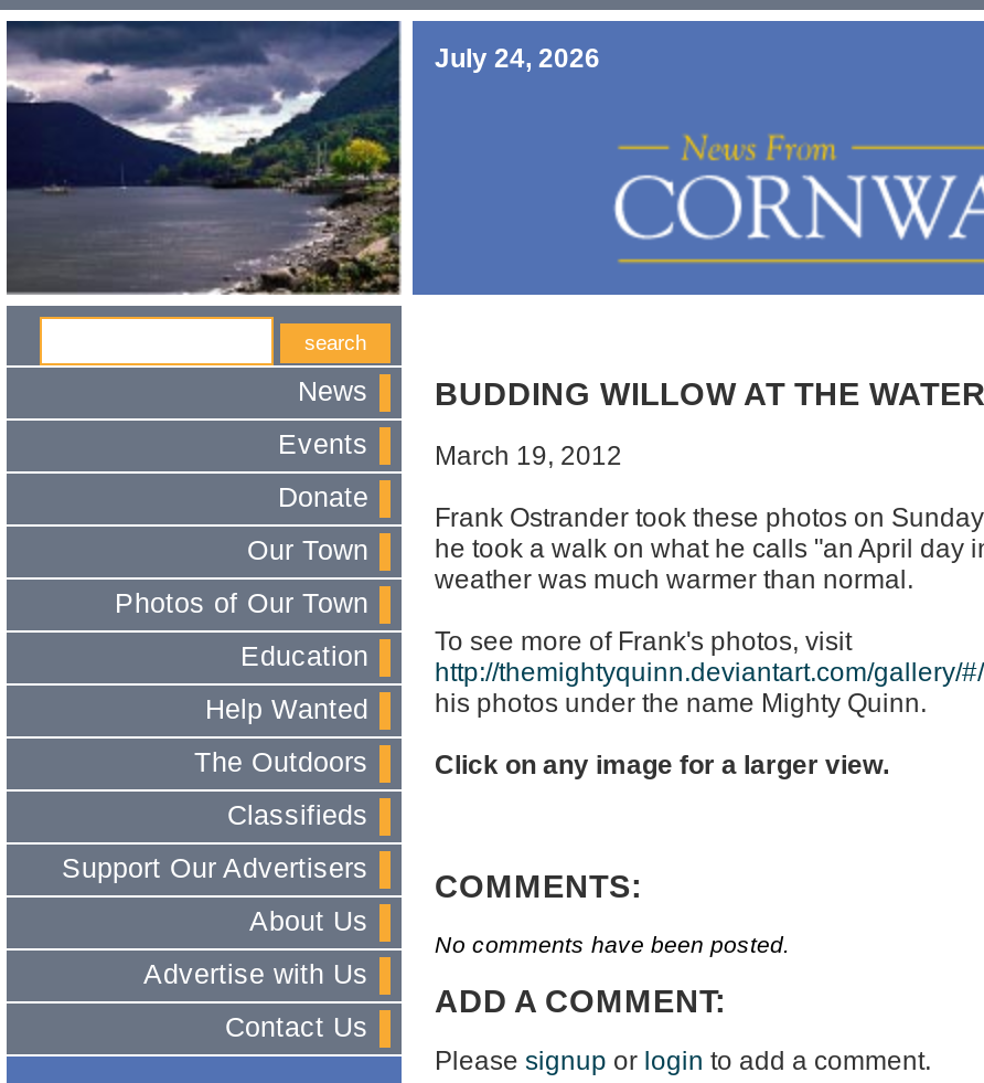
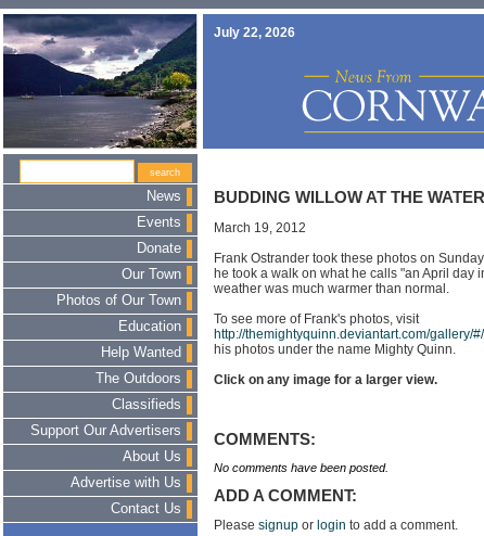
[435,43,600,74] July 24, 2026 -> [214,25,295,40] July 22, 2026

